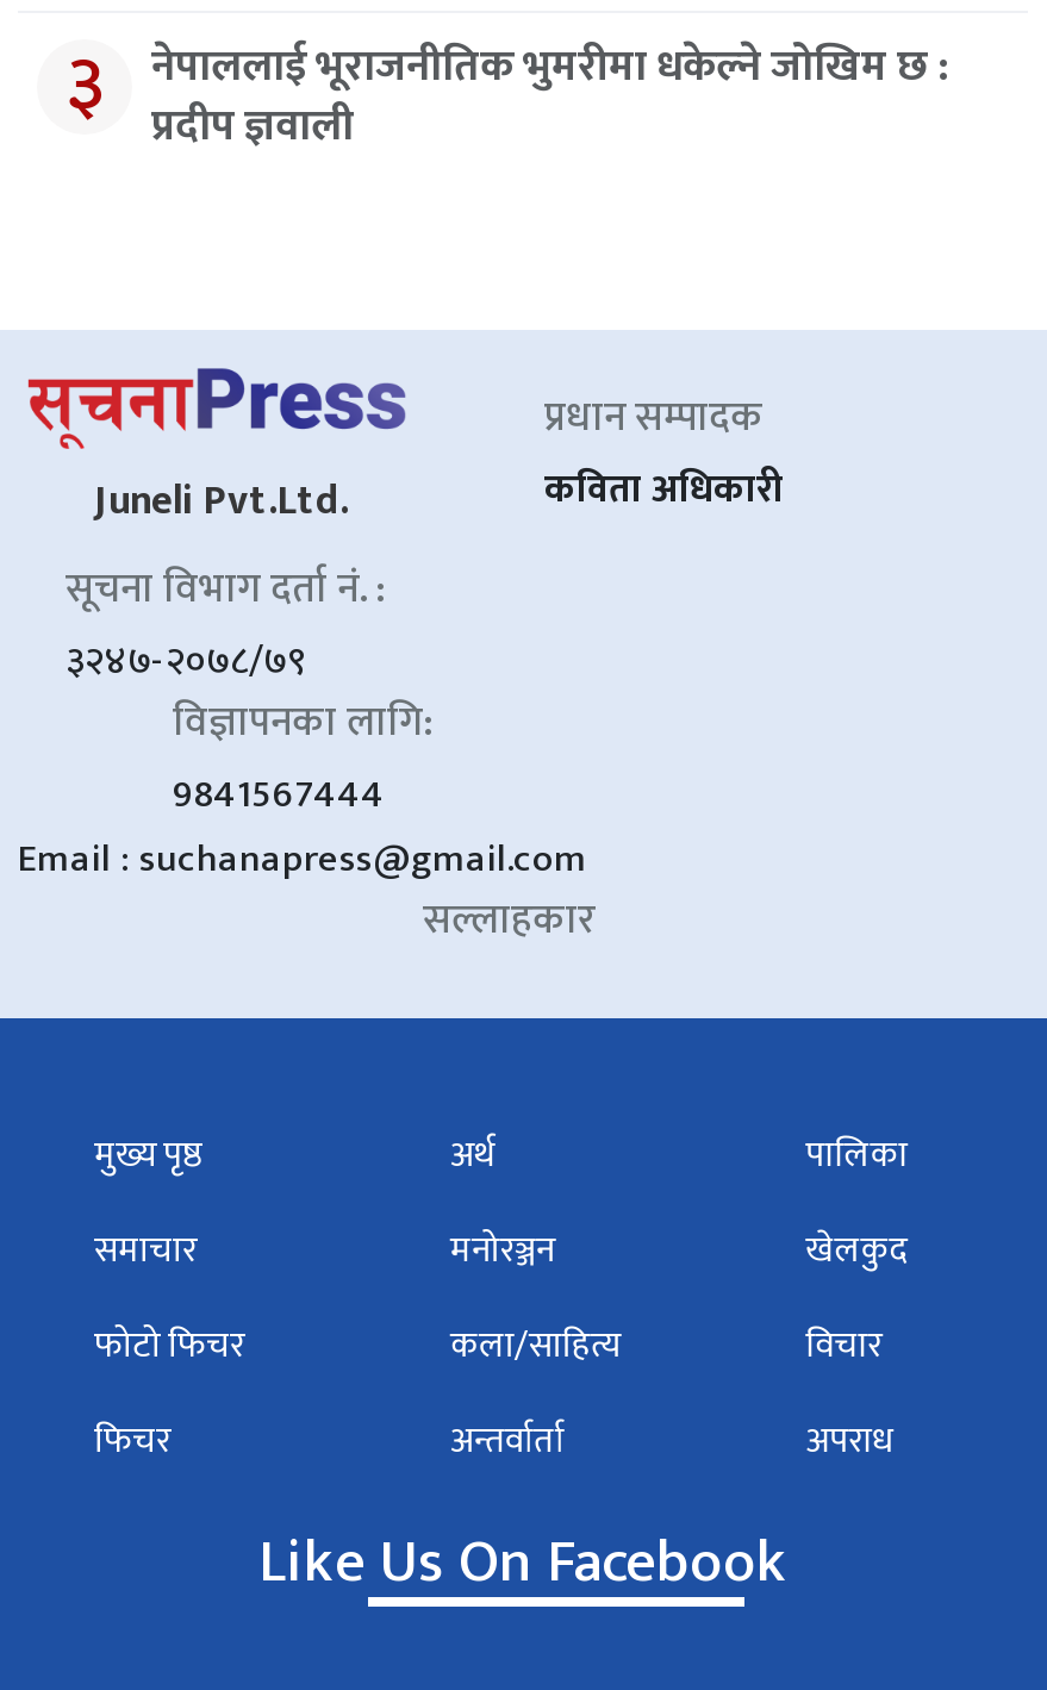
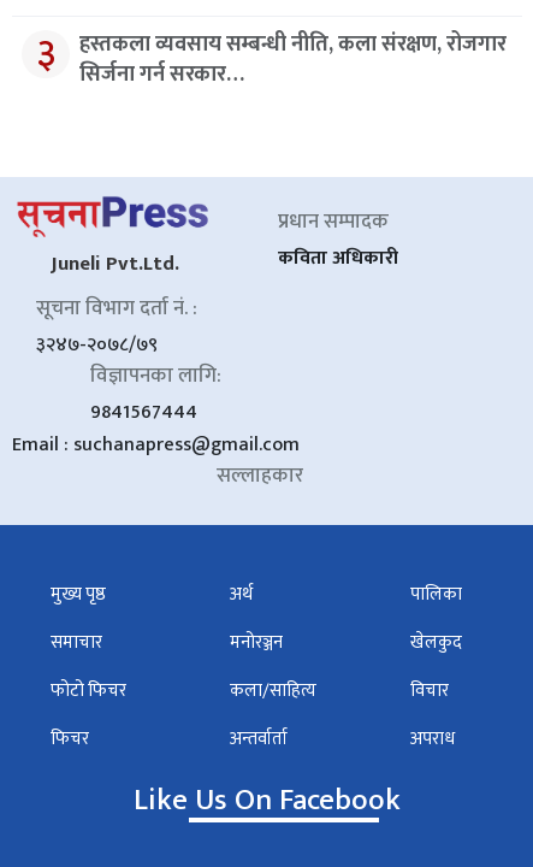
[151,33,947,164] नेपाललाई भूराजनीतिक भुमरीमा धकेल्ने जोखिम छ : | प्रदीप ज्ञवाली -> [79,27,507,93] हस्तकला व्यवसाय सम्बन्धी नीति, कला संरक्षण, रोजगार | सिर्जना गर्न सरकार…

